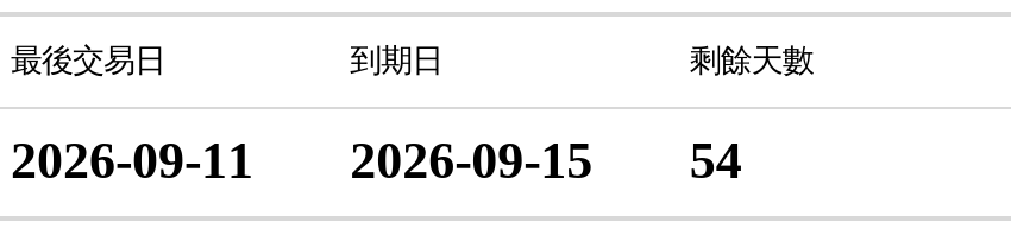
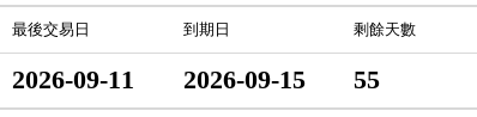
[11,133,742,190] 2026-09-11 2026-09-15 54 -> [12,66,380,94] 2026-09-11 2026-09-15 55

